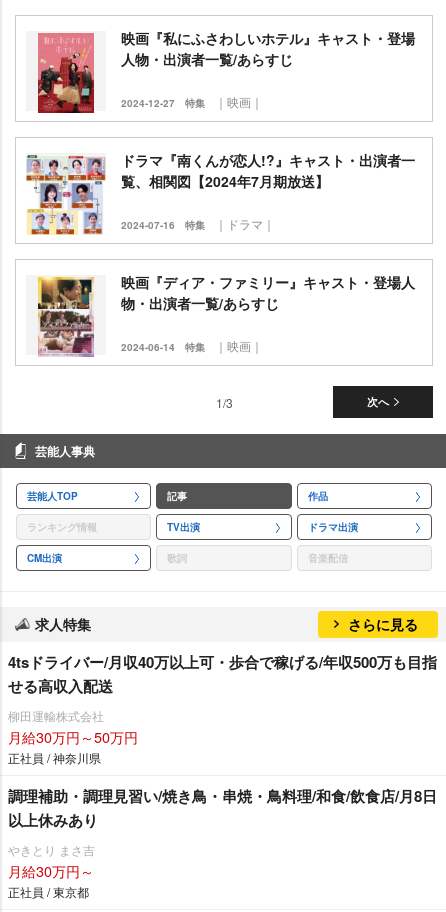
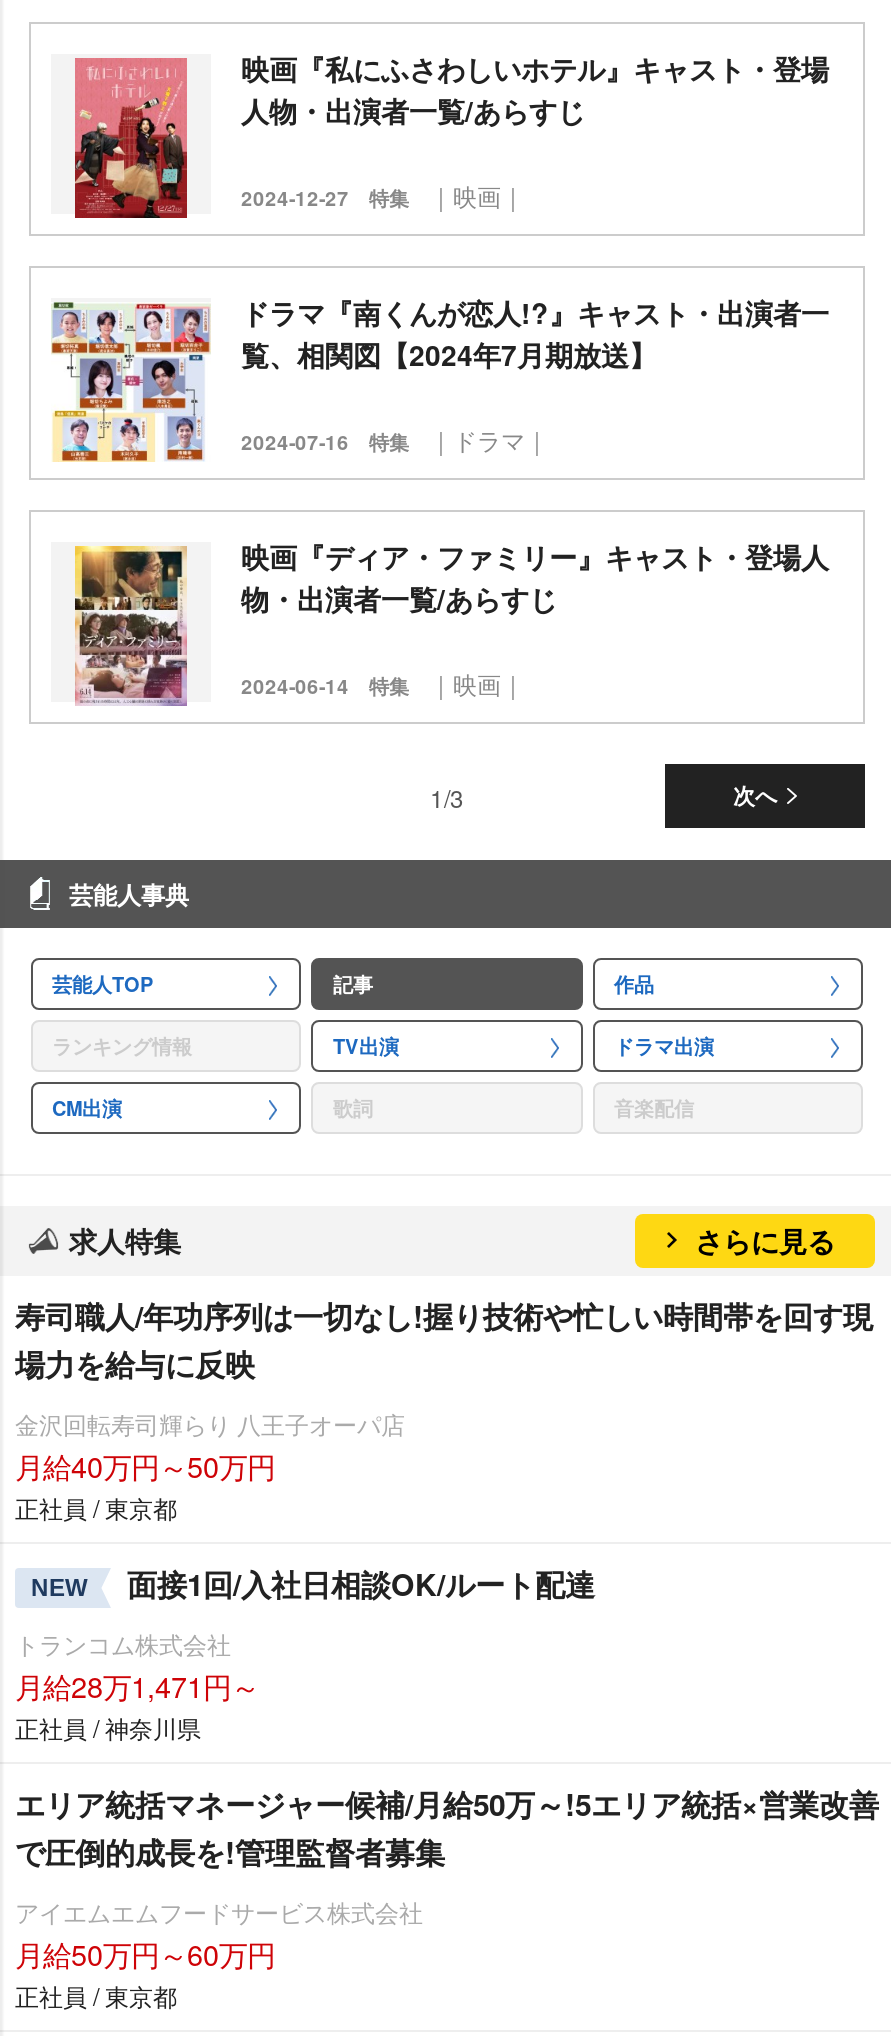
[8,651,437,747] 4tsドライバー/月収40万以上可・歩合で稼げる/年収500万も目指 | せる高収入配送 | 柳田運輸株式会社 | 月給30万円～50万円 -> [15,1294,873,1706] 寿司職人/年功序列は一切なし!握り技術や忙しい時間帯を回す現 | 場力を給与に反映 | 金沢回転寿司輝らり 八王子オーパ店 | 月給40万円～50万円 | 正社員 / 東京都 | NEW | 面接1回/入社日相談OK/ルート配達 | トランコム株式会社 | 月給28万1,471円～
[8,785,437,831] 調理補助・調理見習い/焼き鳥・串焼・鳥料理/和食/飲食店/月8日 | 以上休みあり -> [15,1782,879,1874] エリア統括マネージャー候補/月給50万～!5エリア統括×営業改善 | で圧倒的成長を!管理監督者募集
[8,841,95,881] きとり まさ吉 | 月給30万円～ -> [15,1894,423,1974] アイエムエムフードサービス株式会社 | 月給50万円～60万円

